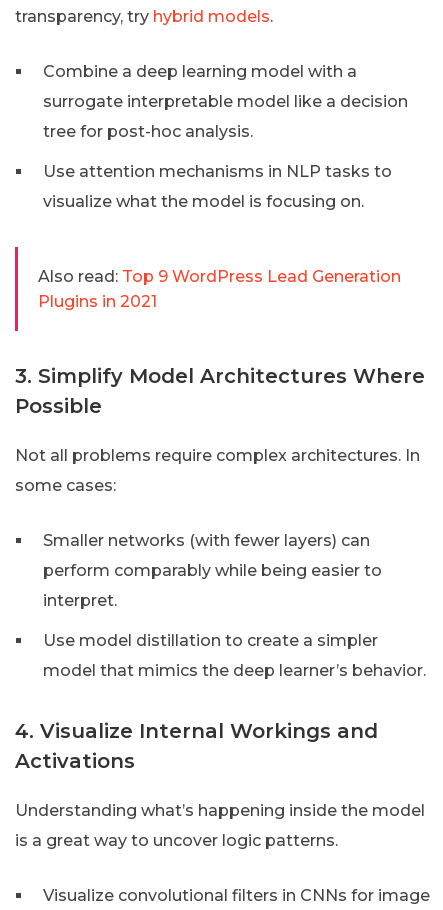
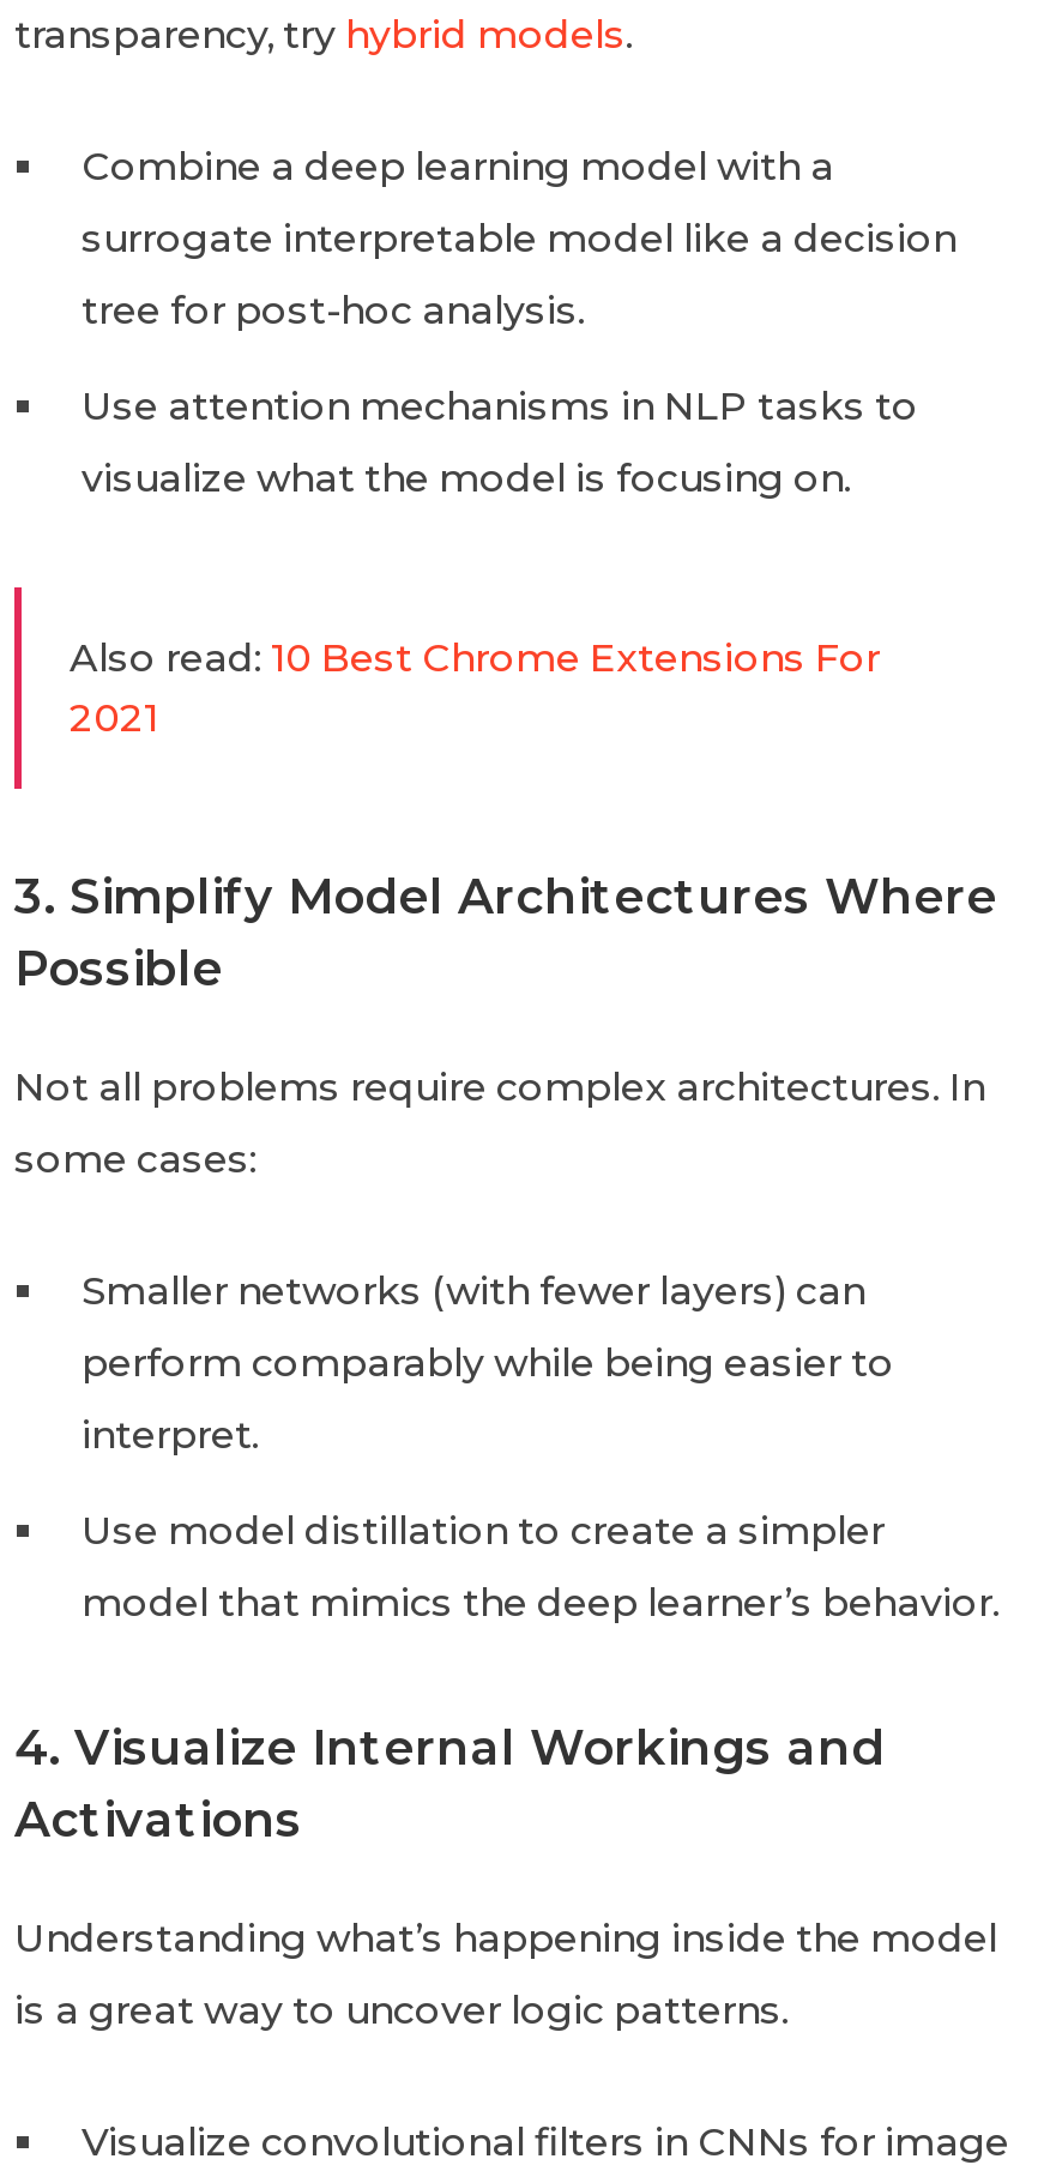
[38,267,401,311] Also read: Top 9 WordPress Lead Generation | Plugins in 2021 -> [70,635,880,741] Also read: 10 Best Chrome Extensions For | 2021

